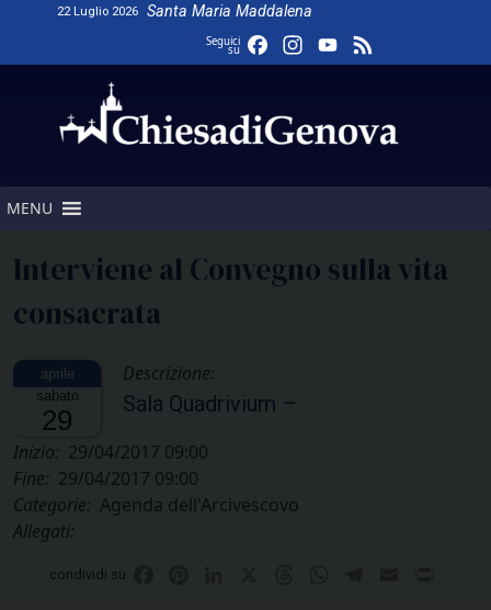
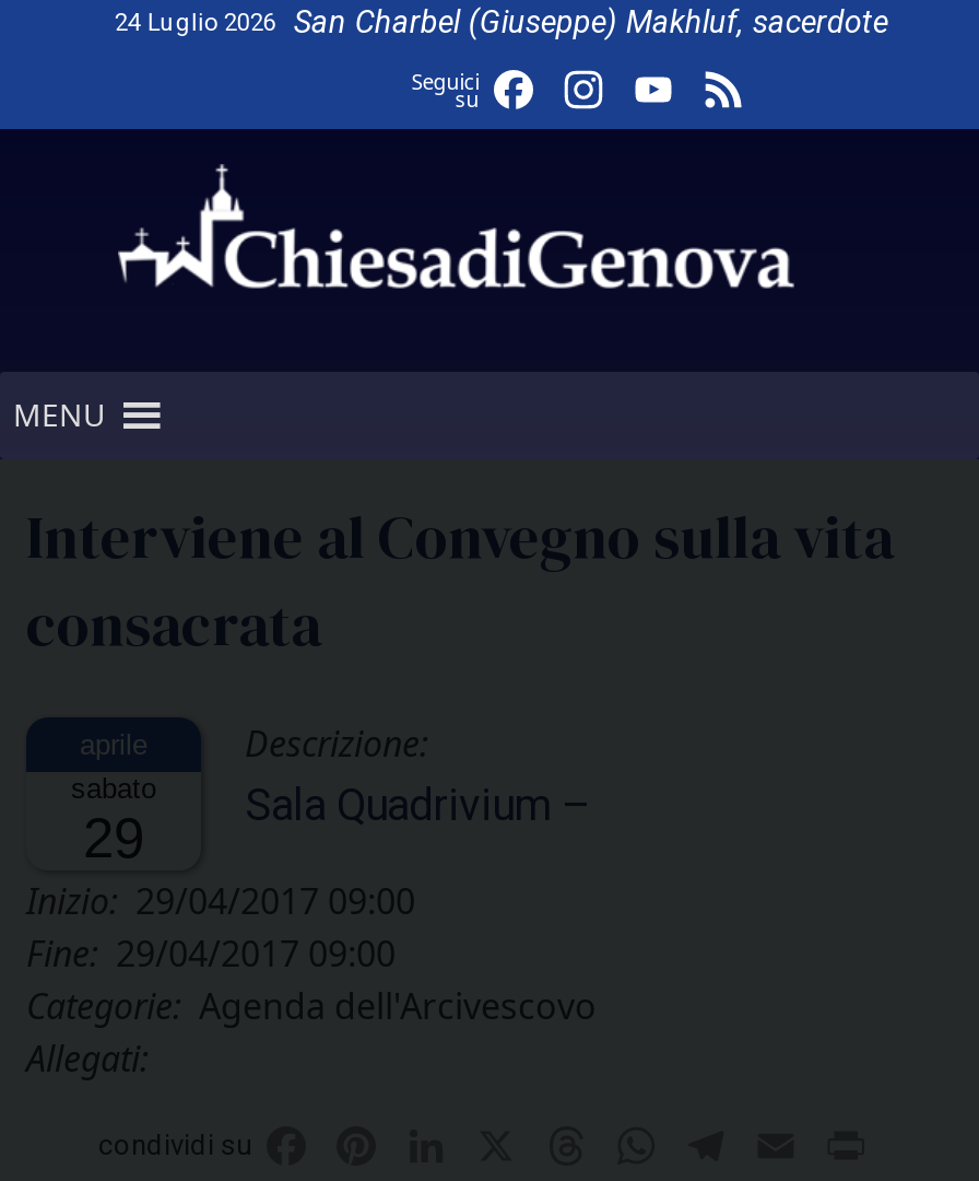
[57,2,313,21] 22 Luglio 2026 | Santa Maria Maddalena -> [115,4,888,42] 24 Luglio 2026 | San Charbel (Giuseppe) Makhluf, sacerdote

